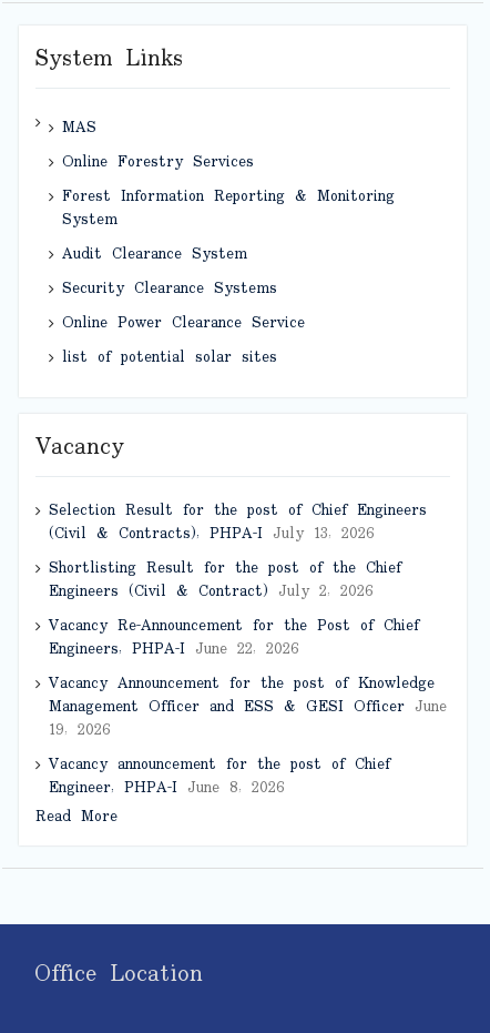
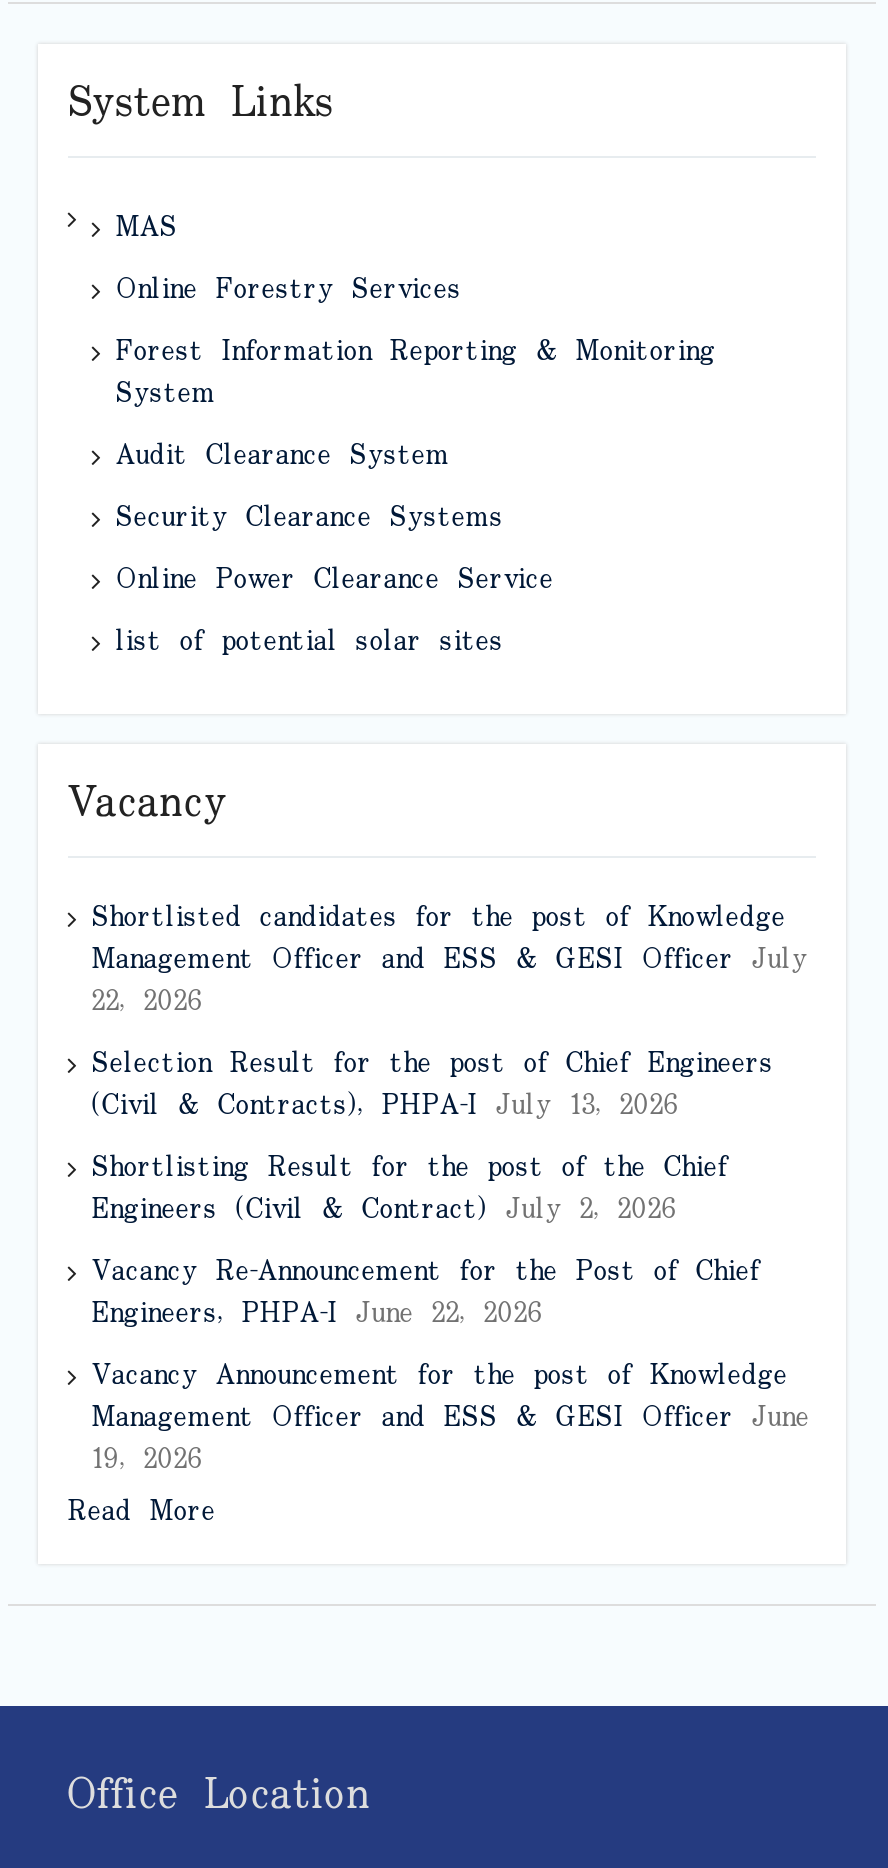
none -> [91,891,807,1031] Shortlisted candidates for the post of Knowledge | Management Officer and ESS & GESI Officer July | 22, 2026
moved [48,495,446,746] -> [91,1037,809,1489]: Selection Result for the post of Chief Engineers | (Civil & Contracts), PHPA-I July 13, 2026 | Shortlisting Result for the post of the Chief | ... | Management Officer and ESS & GESI Officer June | 19, 2026
[48,749,390,803] Vacancy announcement for the post of Chief | Engineer, PHPA-I June 8, 2026 -> none

